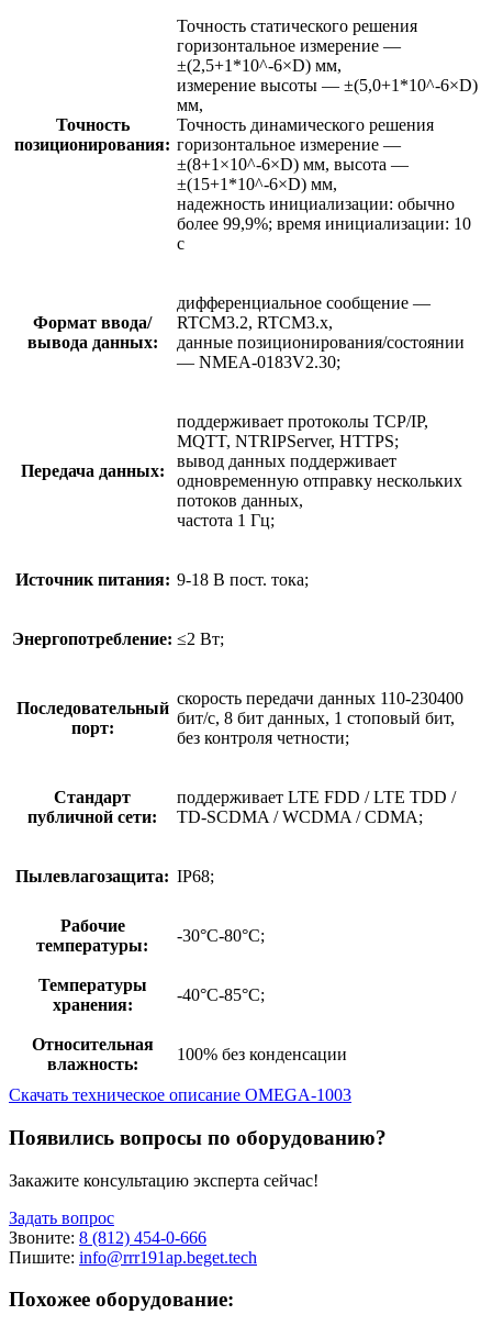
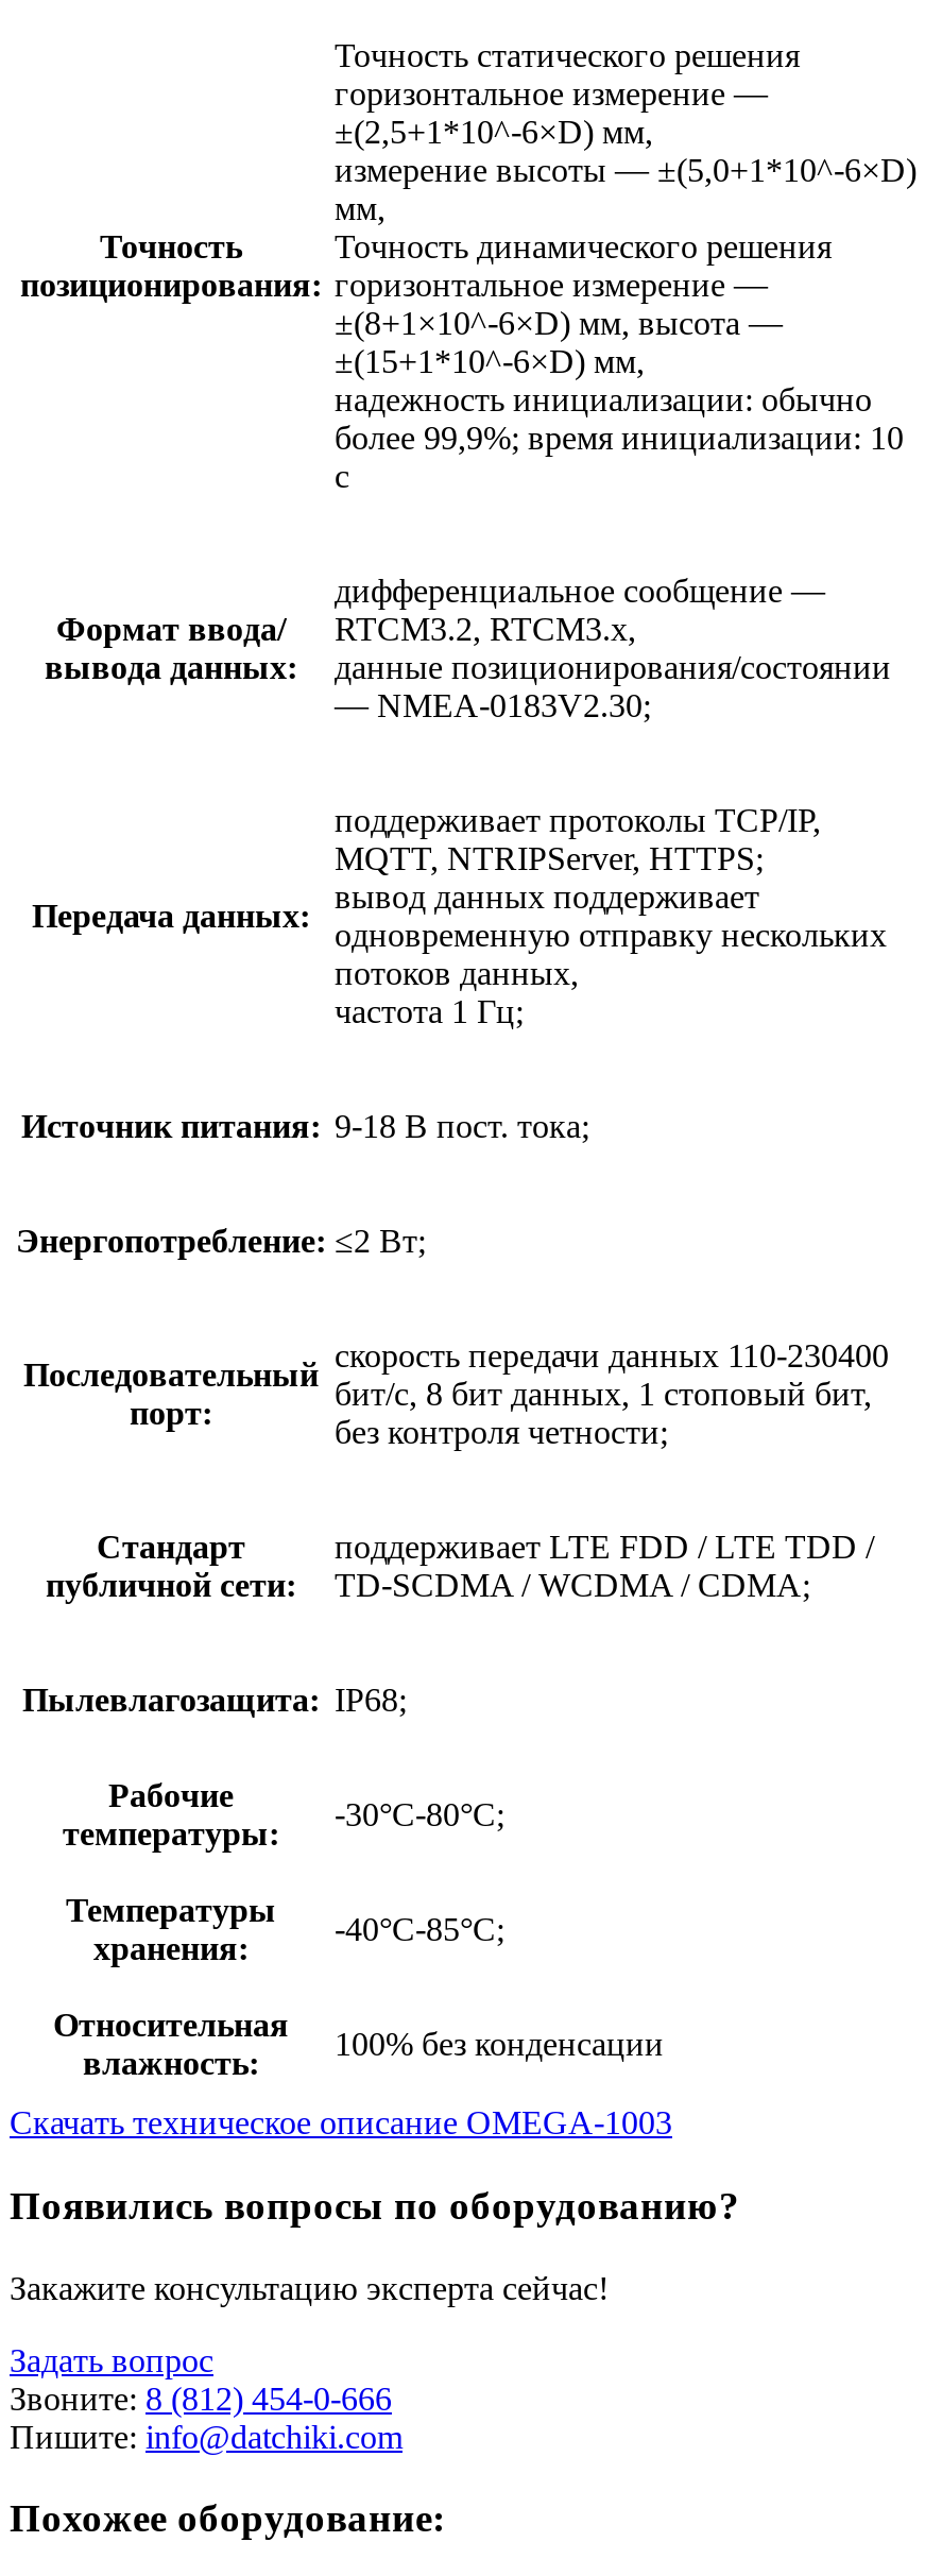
[9,1247,257,1266] Пишите: info@rrr191ap.beget.tech -> [10,2418,403,2454] Пишите: info@datchiki.com

